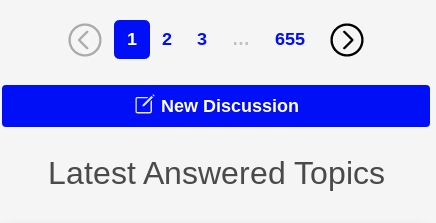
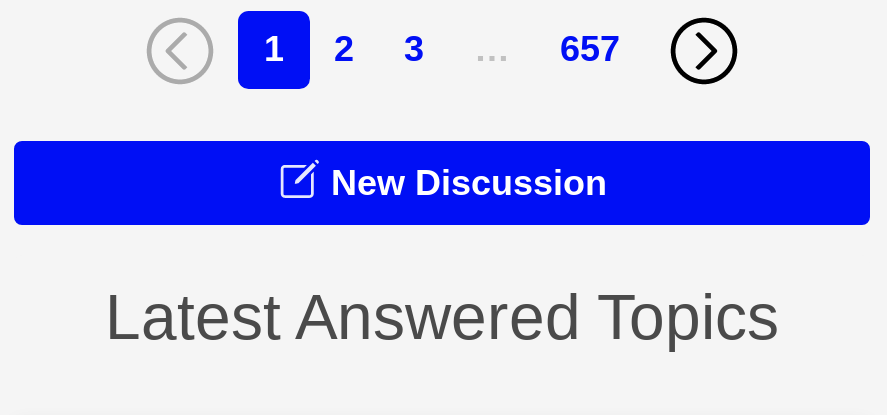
[275,29,305,49] 655 -> [560,29,620,69] 657

